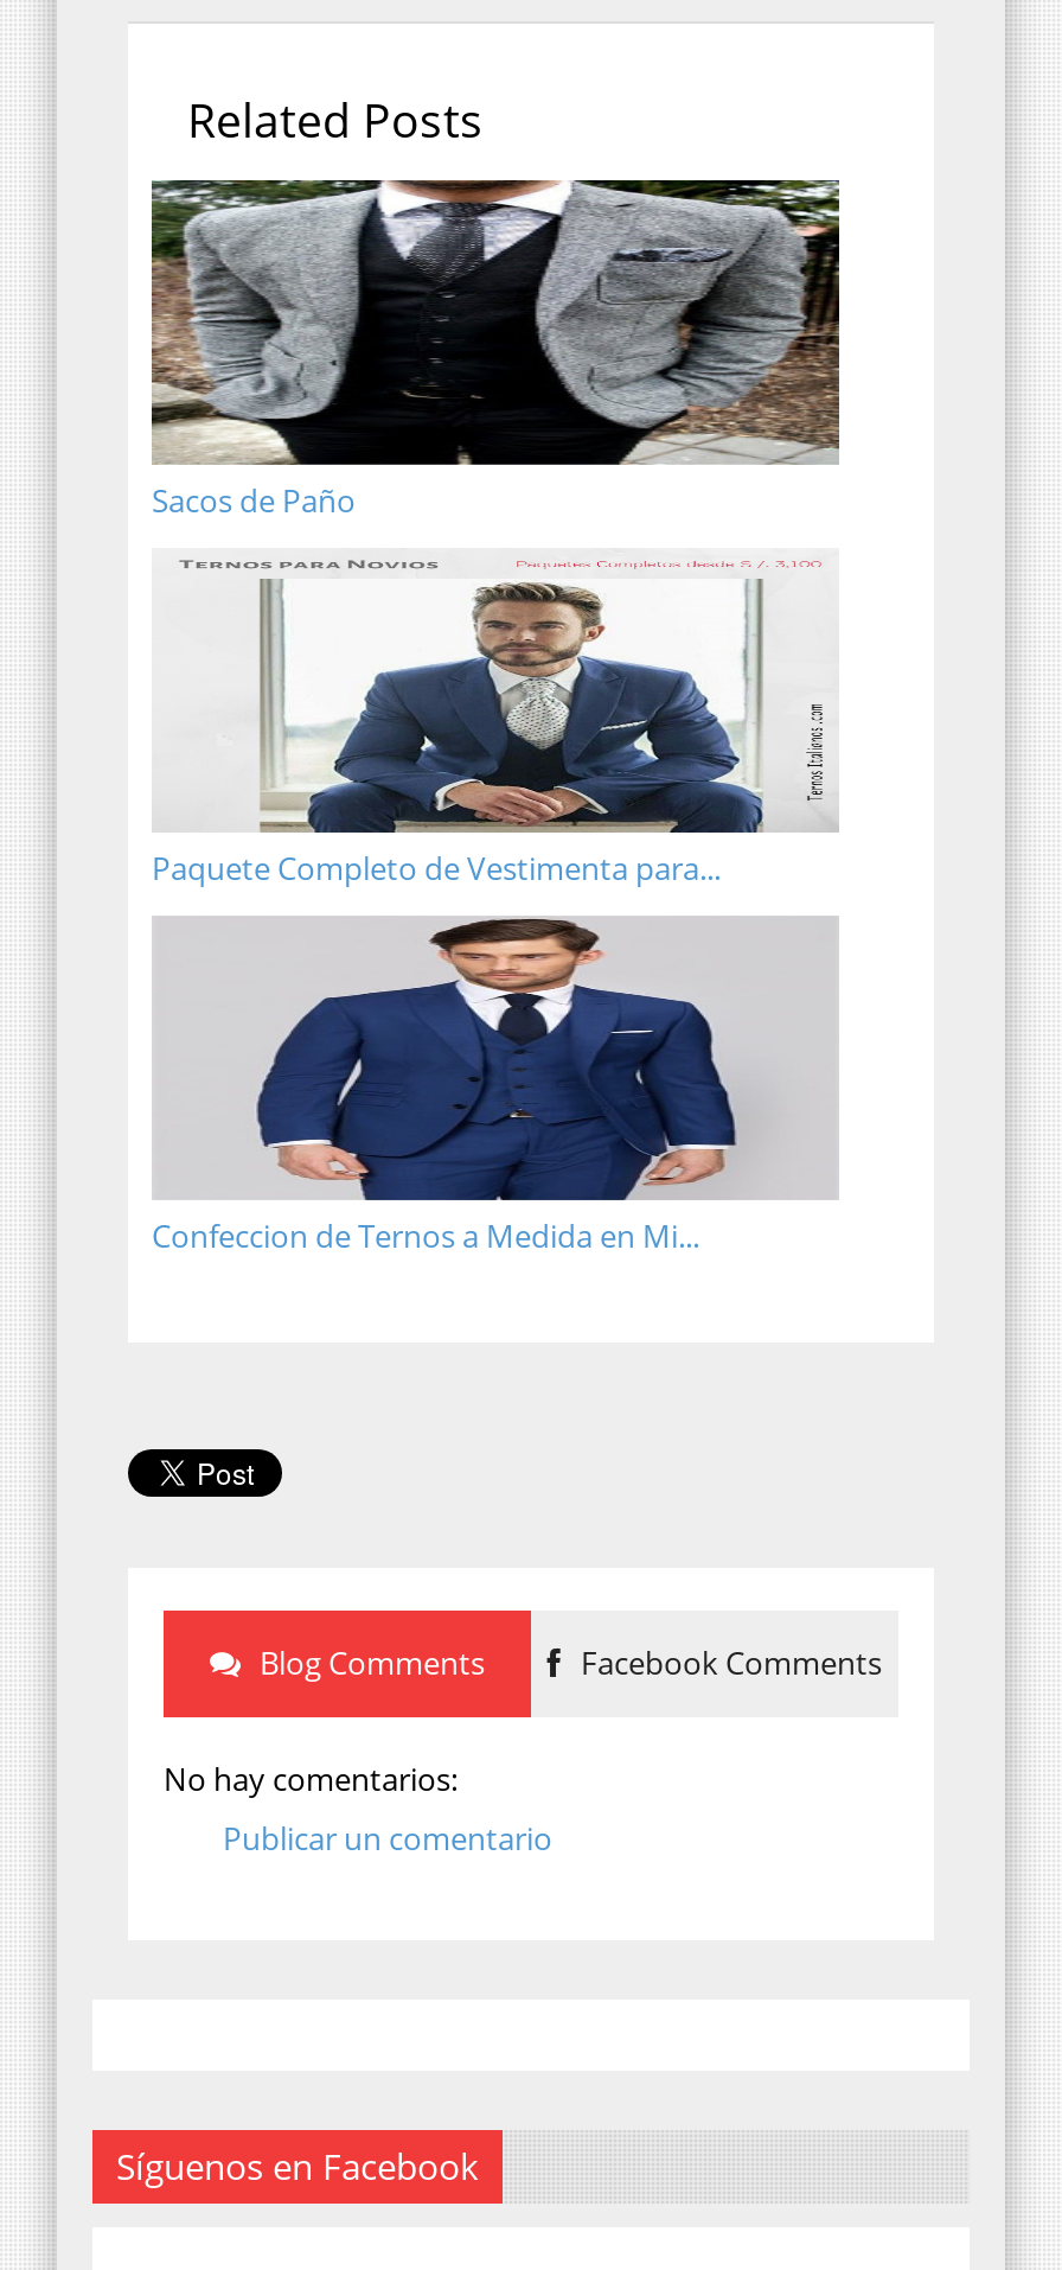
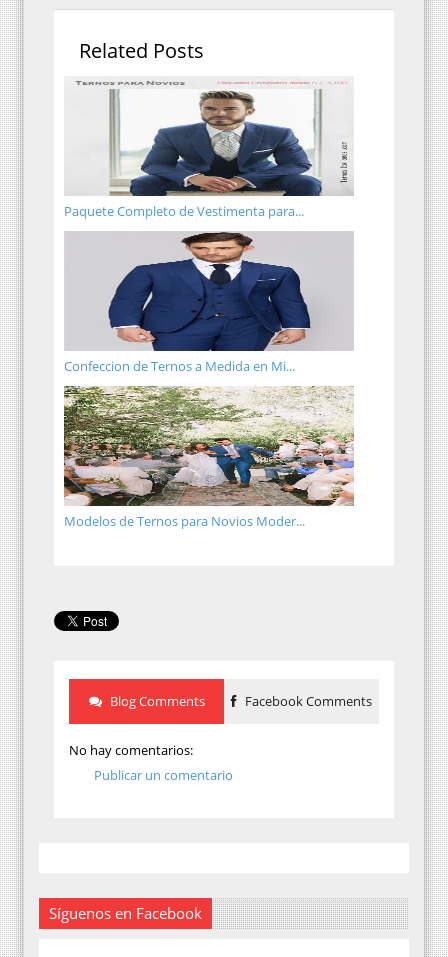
[149,178,842,522] [image] | Sacos de Paño -> none
moved [152,560,773,1257] -> [64,81,326,375]: [image] | Paquete Completo de Vestimenta para... | Confeccion de Ternos a Medida en Mi...
none -> [63,386,354,530] [image] | Modelos de Ternos para Novios Moder...

